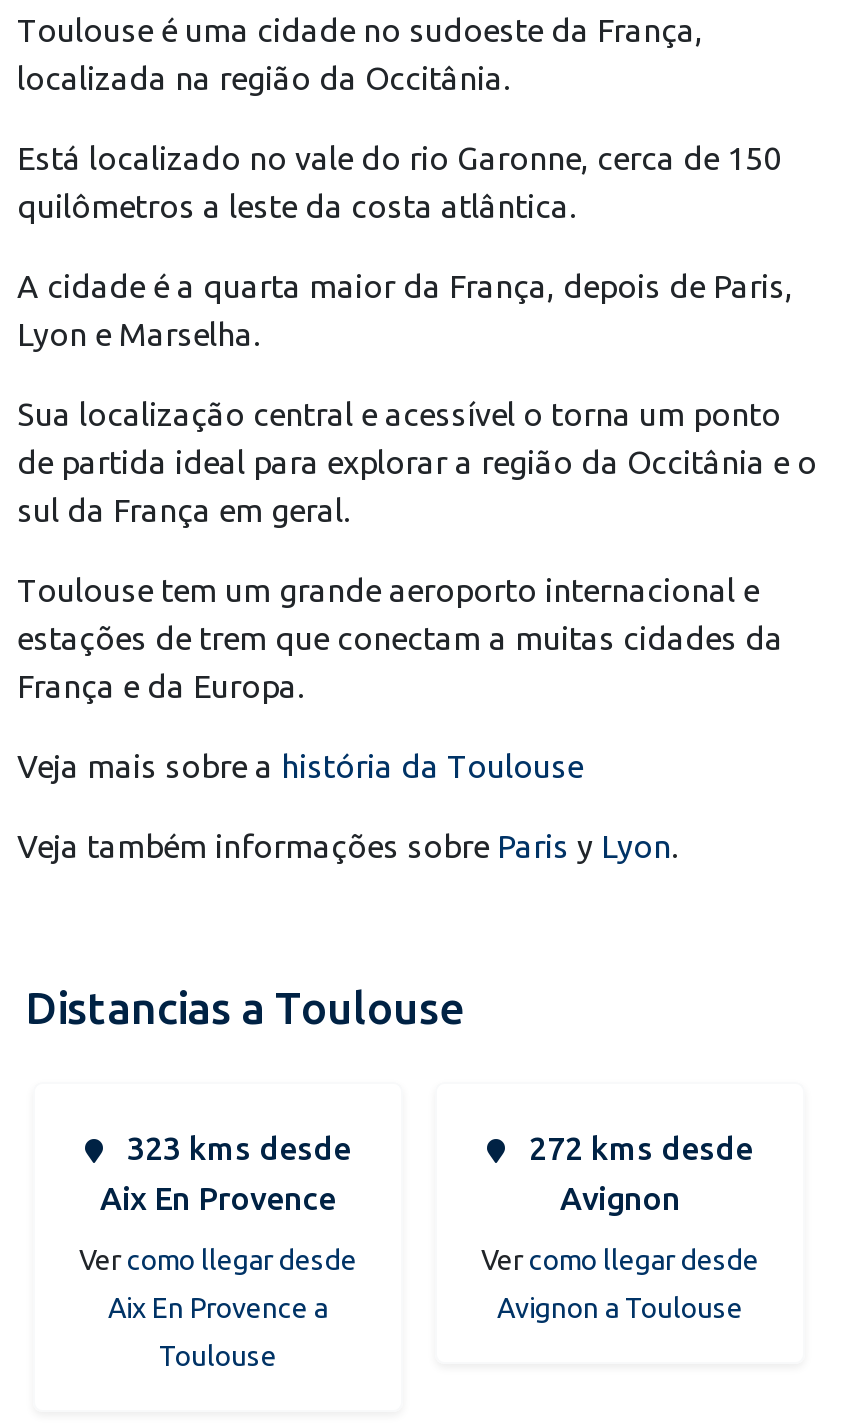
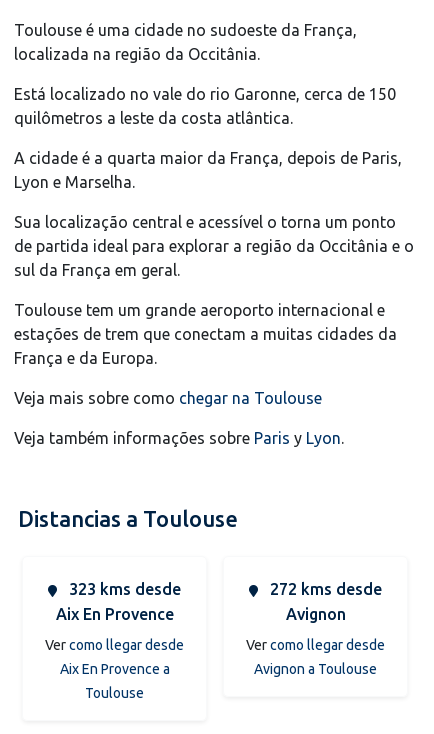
[17,748,583,784] Veja mais sobre a história da Toulouse -> [14,389,322,407] Veja mais sobre como chegar na Toulouse

